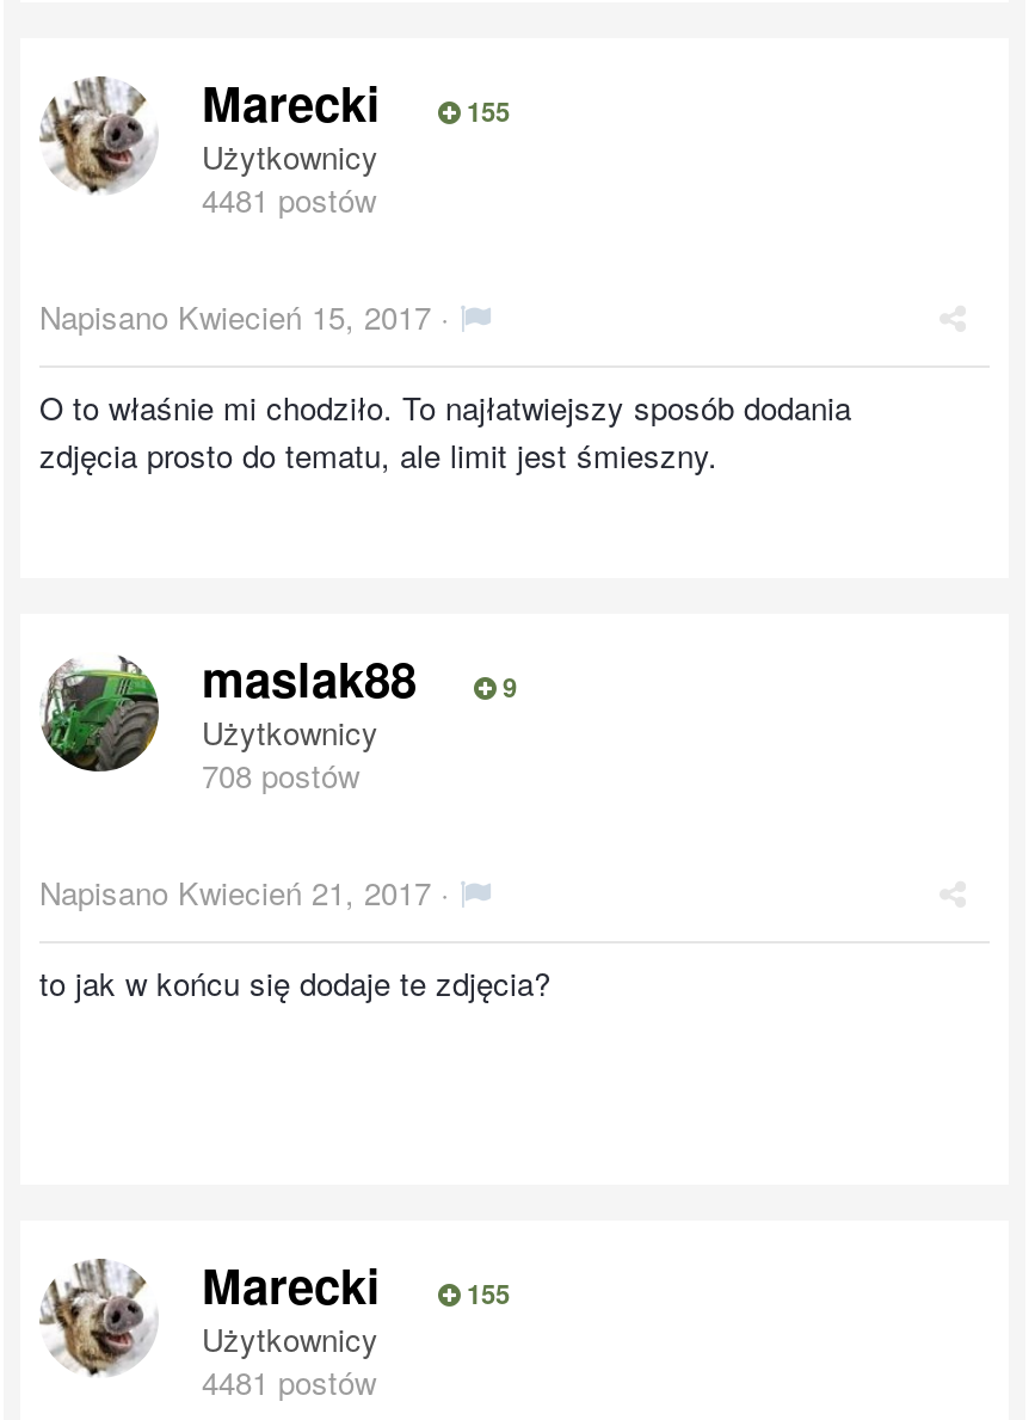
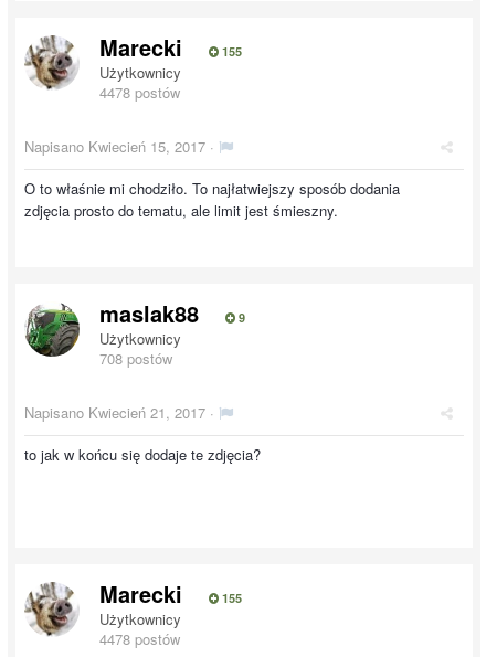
[202,177,376,222] 4481 postów -> [99,82,180,103] 4478 postów
[202,1359,376,1404] 4481 postów -> [99,628,180,649] 4478 postów

